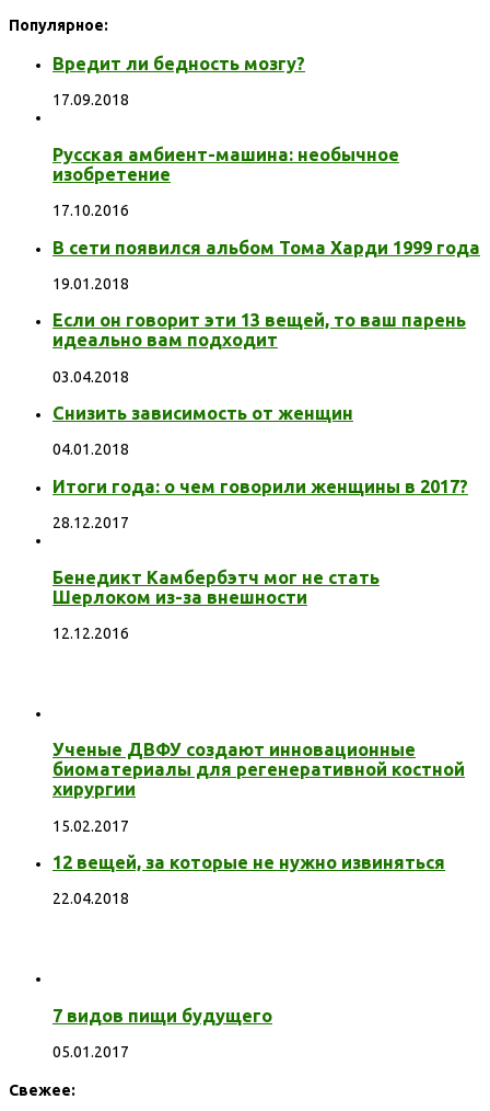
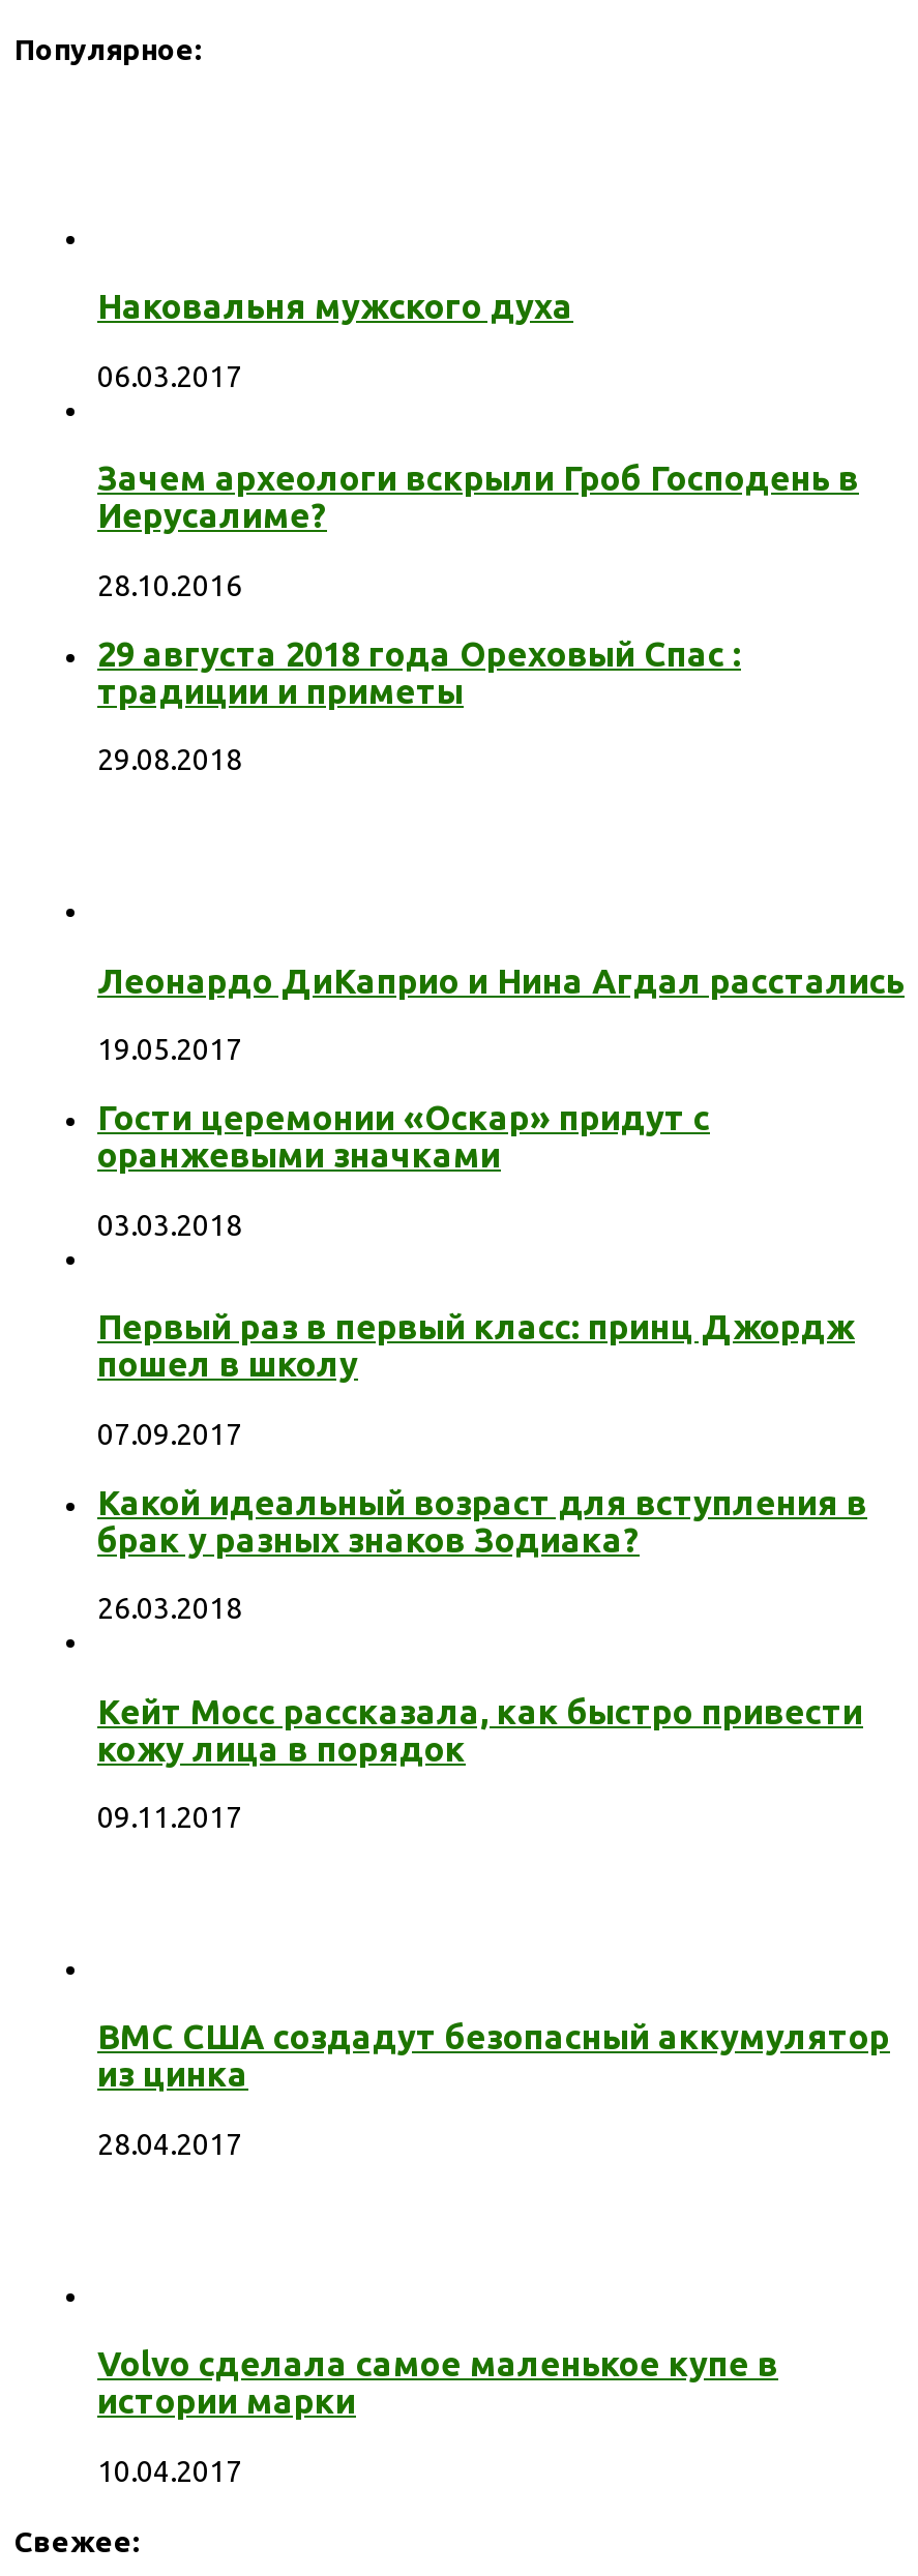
[52,54,305,74] Вредит ли бедность мозгу? -> [97,289,573,326] Наковальня мужского духа
[52,91,129,109] 17.09.2018 -> [97,360,242,393] 06.03.2017
[52,145,399,184] Русская амбиент-машина: необычное | изобретение -> [97,460,859,534] Зачем археологи вскрыли Гроб Господень в | Иерусалиме?
[52,202,129,219] 17.10.2016 -> [97,568,242,602] 28.10.2016
[52,237,480,257] В сети появился альбом Тома Харди 1999 года -> [97,635,741,710] 29 августа 2018 года Ореховый Спас : | традиции и приметы
[52,275,129,293] 19.01.2018 -> [97,744,242,777] 29.08.2018
[52,311,466,350] Если он говорит эти 13 вещей, то ваш парень | идеально вам подходит -> [97,962,905,999] Леонардо ДиКаприо и Нина Агдал расстались
[52,368,129,385] 03.04.2018 -> [97,1033,242,1066] 19.05.2017
[52,403,353,423] Снизить зависимость от женщин -> [97,1100,710,1175] Гости церемонии «Оскар» придут с | оранжевыми значками
[52,441,129,459] 04.01.2018 -> [97,1209,242,1242] 03.03.2018
[52,477,468,496] Итоги года: о чем говорили женщины в 2017? -> [97,1309,855,1383] Первый раз в первый класс: принц Джордж | пошел в школу
[52,514,129,532] 28.12.2017 -> [97,1417,242,1450] 07.09.2017
[52,567,380,607] Бенедикт Камбербэтч мог не стать | Шерлоком из-за внешности -> [97,1484,867,1559] Какой идеальный возраст для вступления в | брак у разных знаков Зодиака?
[52,625,129,642] 12.12.2016 -> [97,1593,242,1626] 26.03.2018
[52,740,465,799] Ученые ДВФУ создают инновационные | биоматериалы для регенеративной костной | хирургии -> [97,1693,863,1767] Кейт Мосс рассказала, как быстро привести | кожу лица в порядок
[52,817,129,835] 15.02.2017 -> [97,1801,242,1834] 09.11.2017
[52,853,445,872] 12 вещей, за которые не нужно извиняться -> [97,2019,890,2094] ВМС США cоздадут безопасный аккумулятор | из цинка
[52,890,129,908] 22.04.2018 -> [97,2128,242,2161] 28.04.2017
[52,1006,272,1025] 7 видов пищи будущего -> [97,2346,778,2420] Volvo сделала самое маленькое купе в | истории марки
[52,1043,129,1061] 05.01.2017 -> [97,2454,242,2487] 10.04.2017

